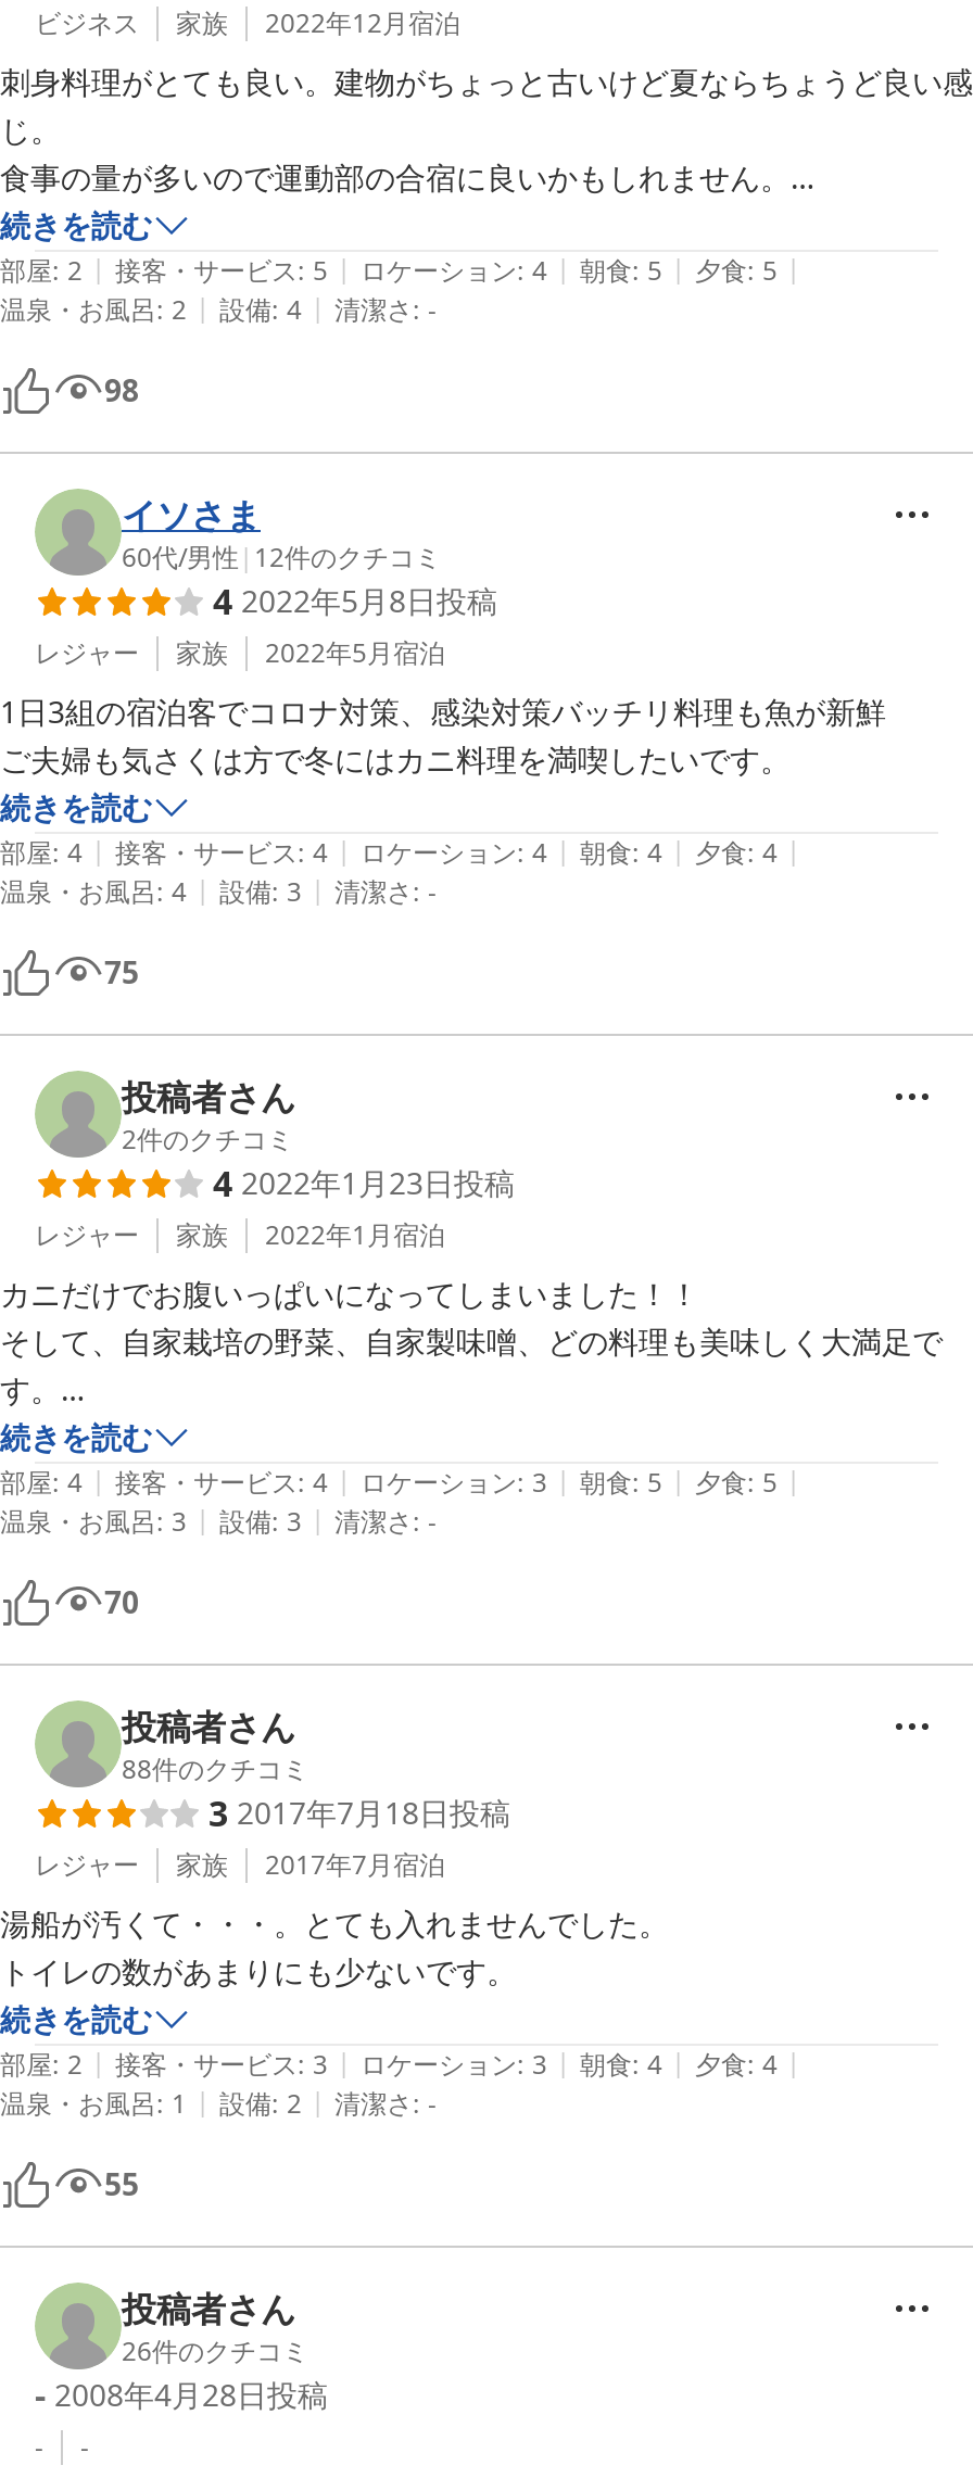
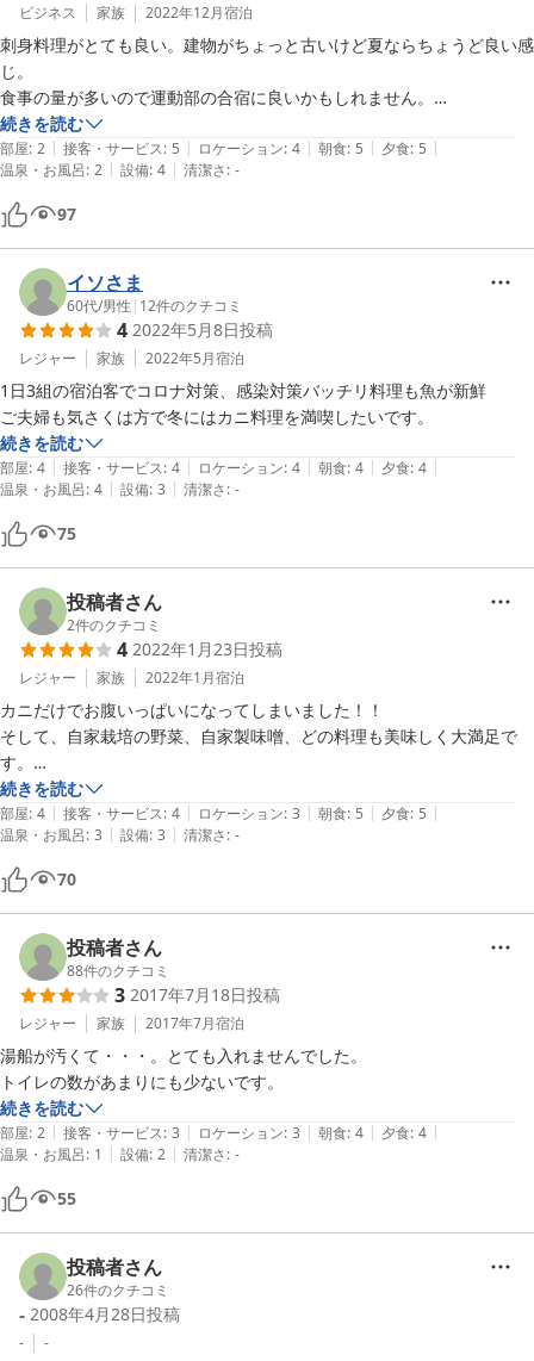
[104,369,139,410] 98 -> [57,203,76,225] 97

